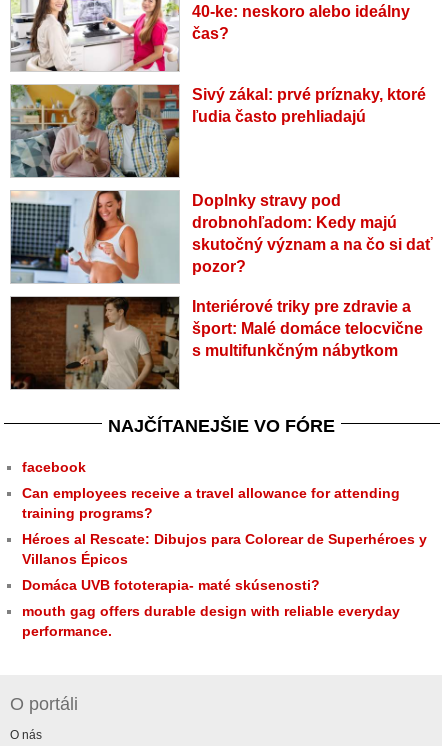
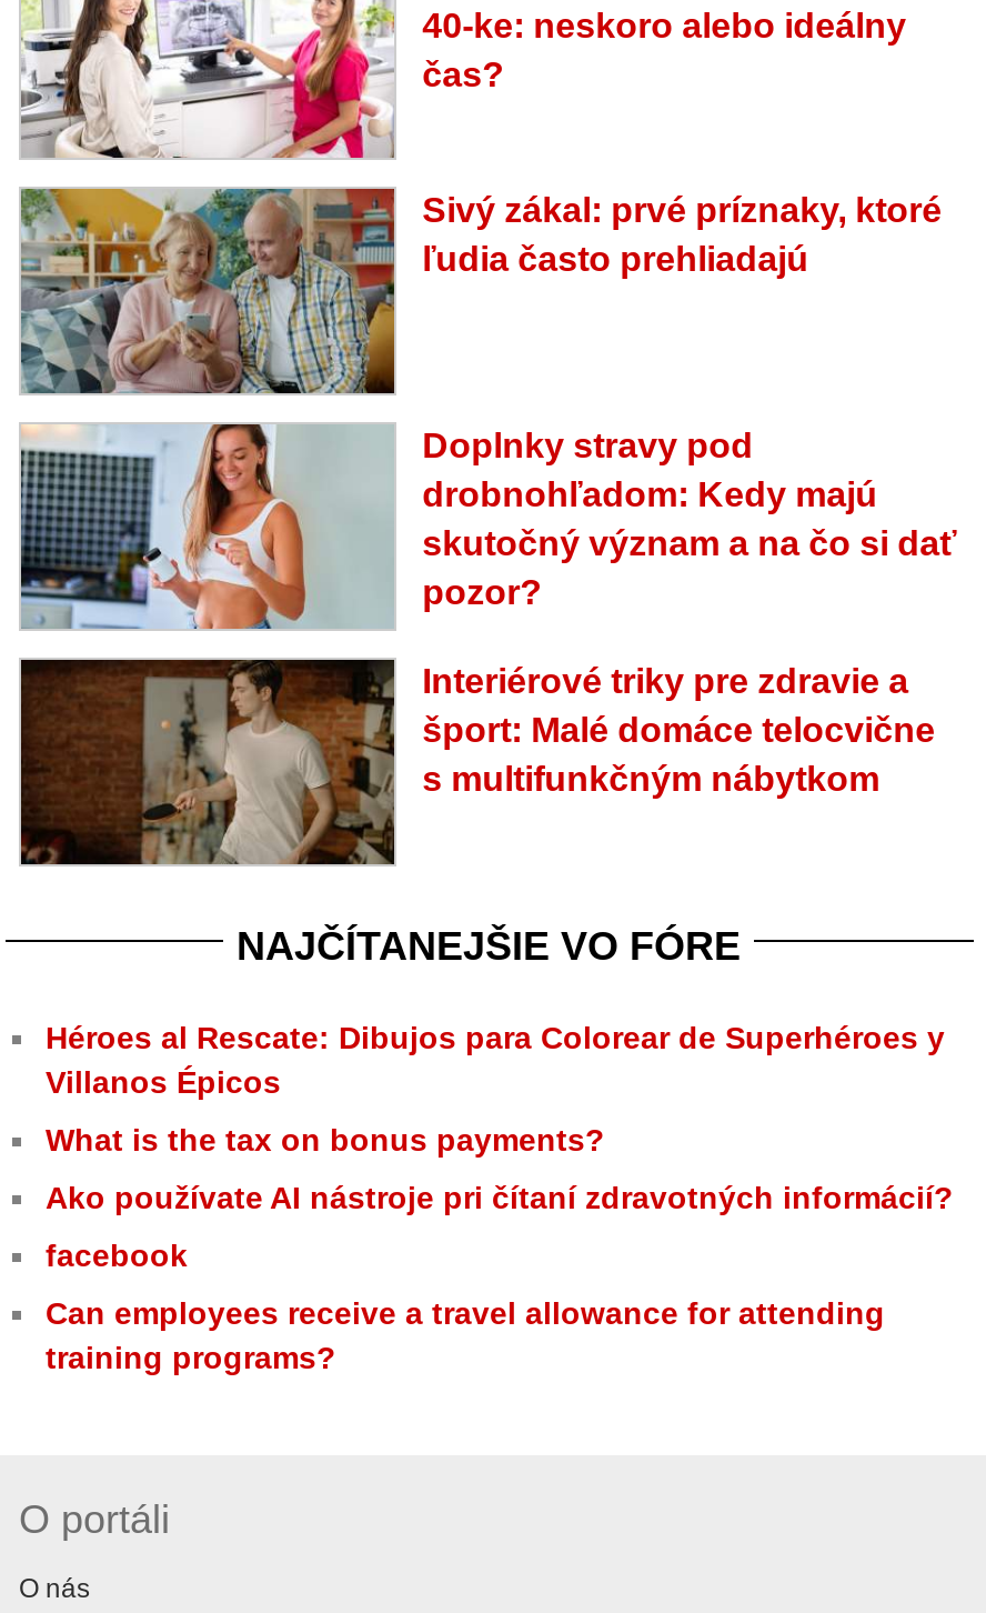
none -> [46,1121,954,1214] What is the tax on bonus payments? | Ako používate AI nástroje pri čítaní zdravotných informácií?
moved [22,459,400,521] -> [46,1237,885,1374]: facebook | Can employees receive a travel allowance for attending | training programs?
moved [22,531,427,567] -> [46,1019,945,1099]: Héroes al Rescate: Dibujos para Colorear de Superhéroes y | Villanos Épicos
[22,577,400,639] Domáca UVB fototerapia- maté skúsenosti? | mouth gag offers durable design with reliable everyday | performance. -> none

